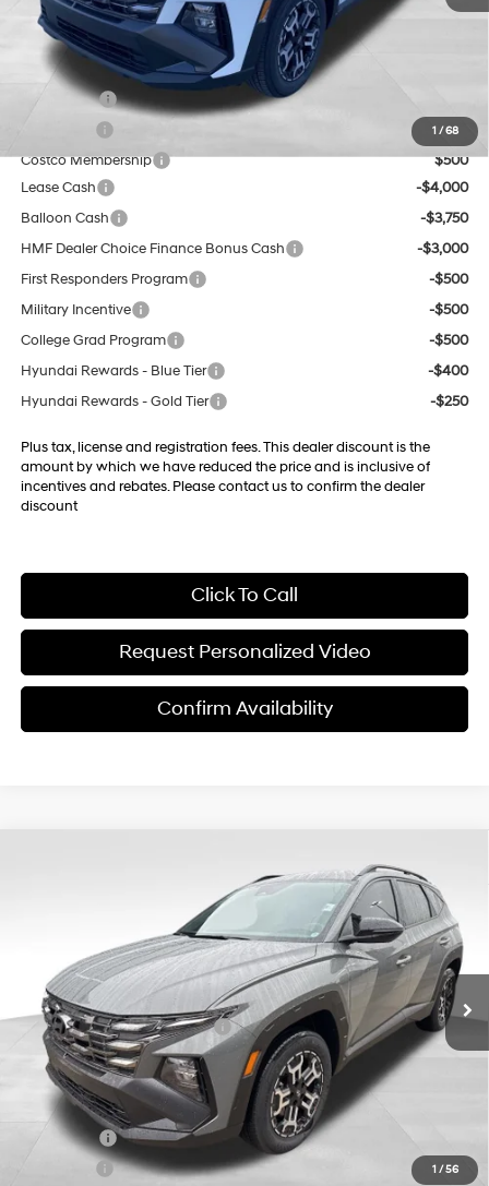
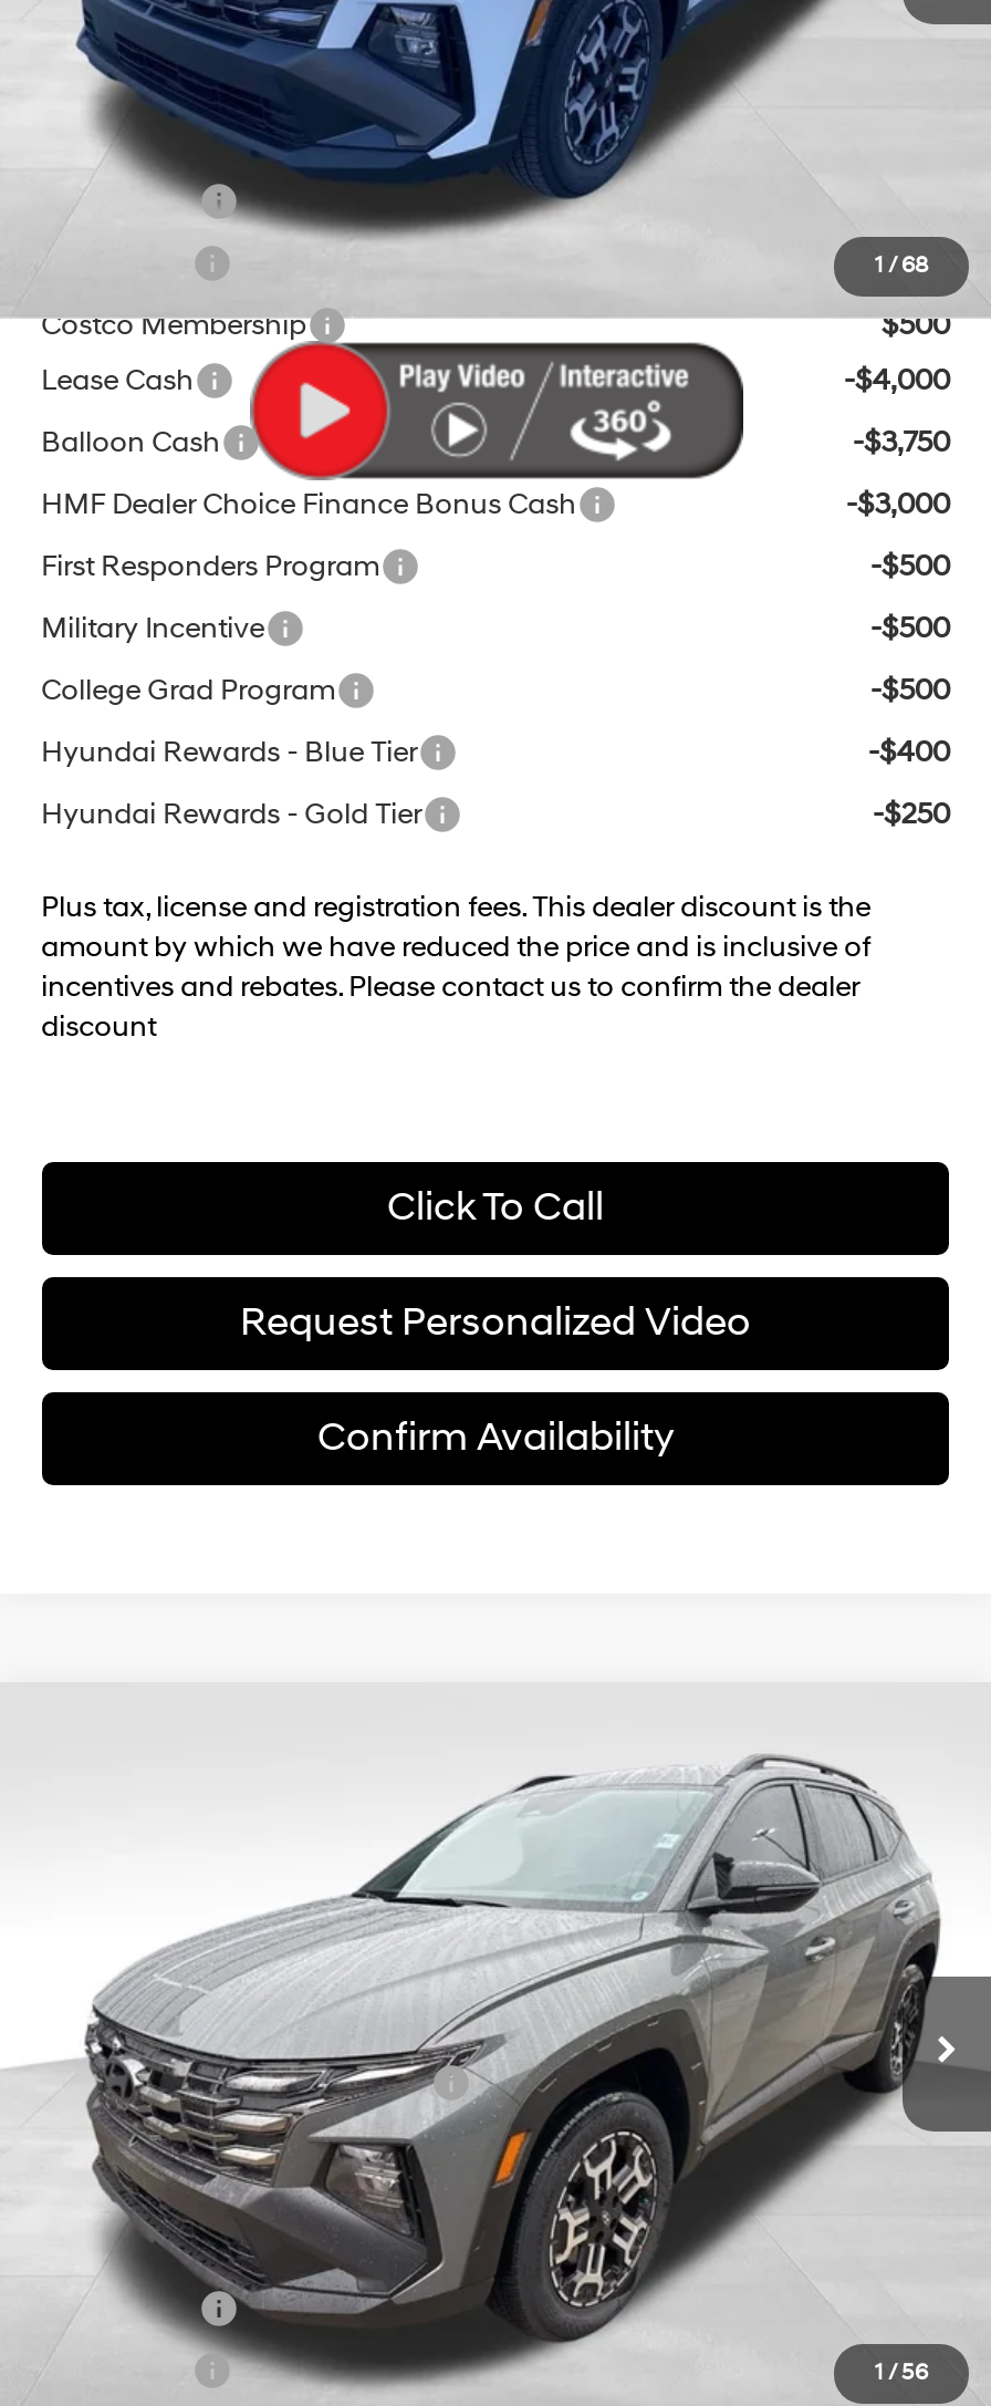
none -> [248,341,745,483] [image]

